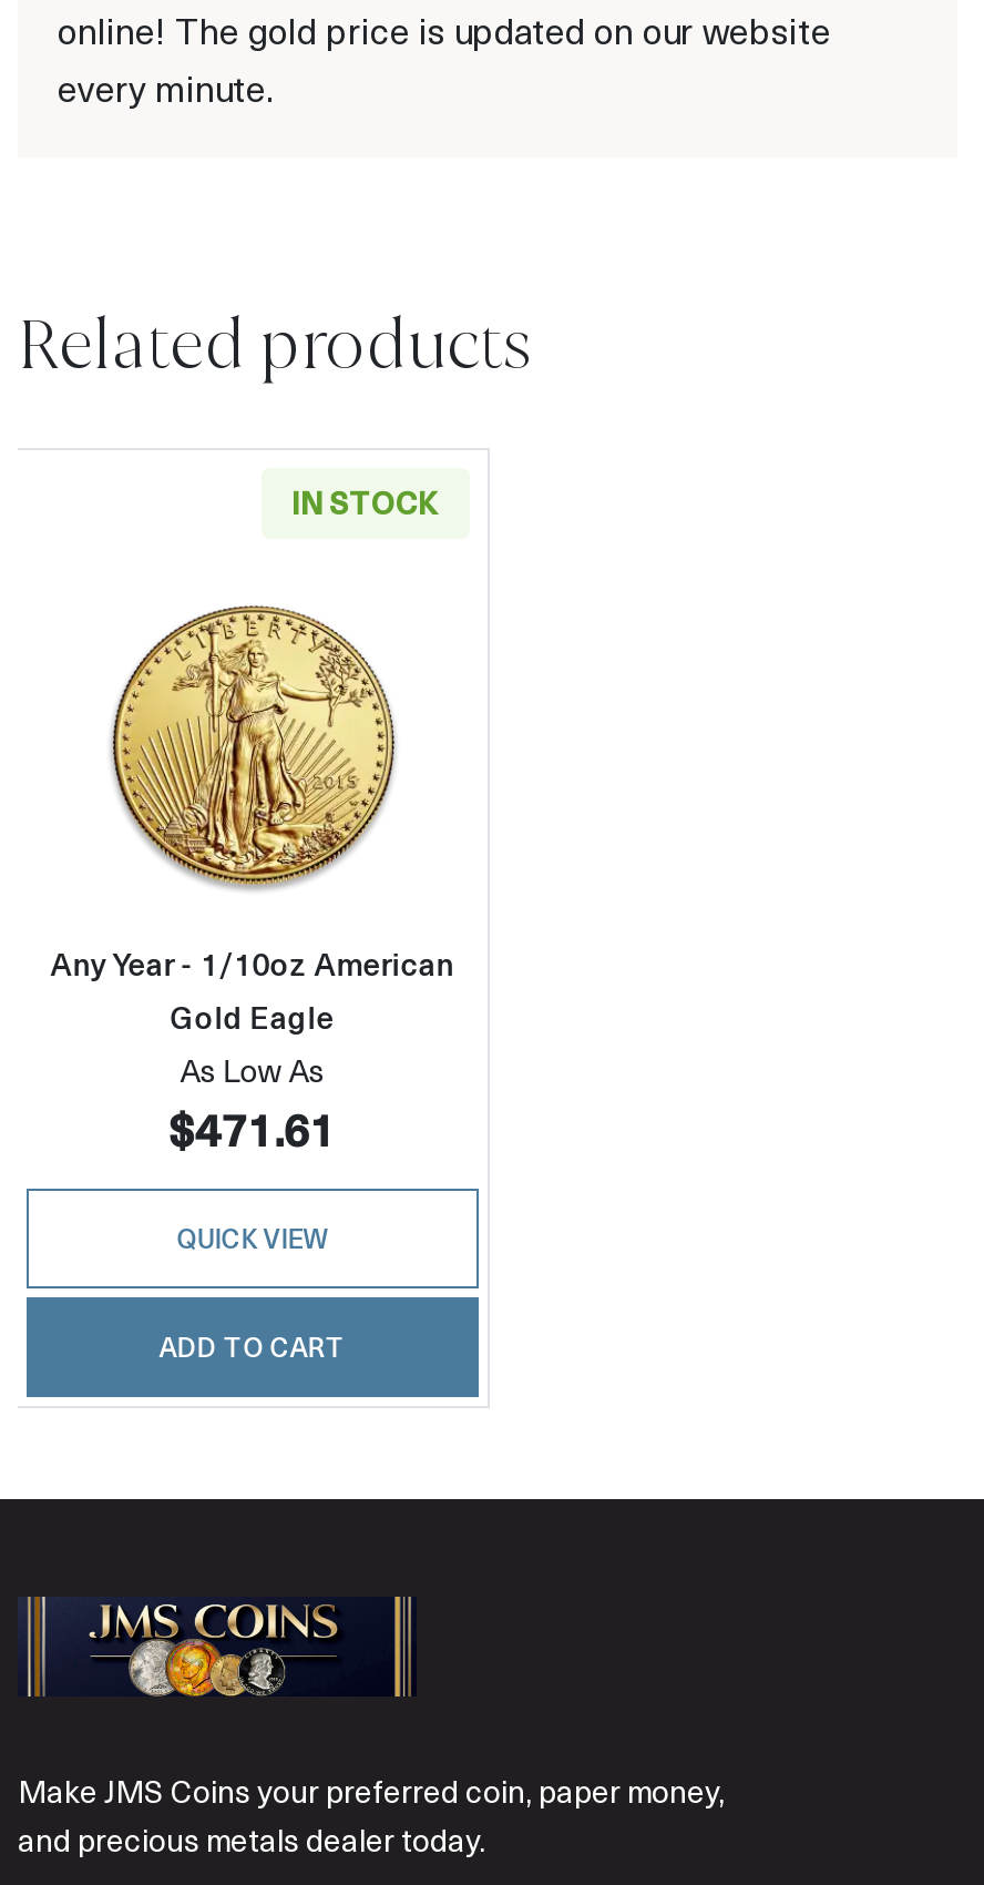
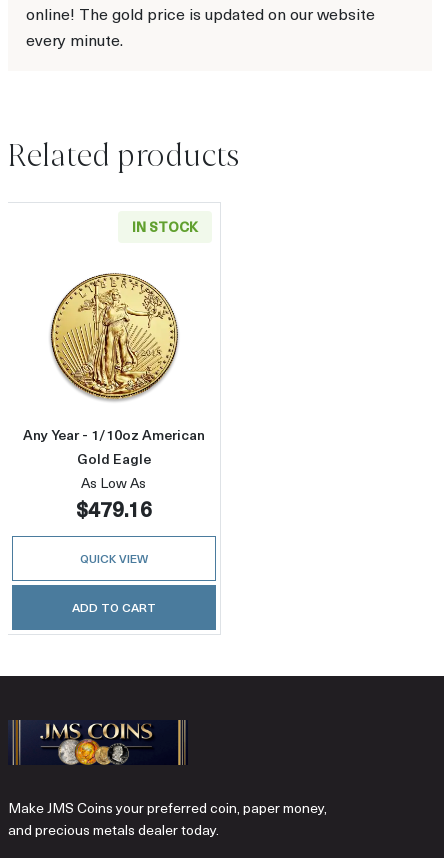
[168,1098,336,1158] $471.61 -> [76,495,152,522] $479.16

